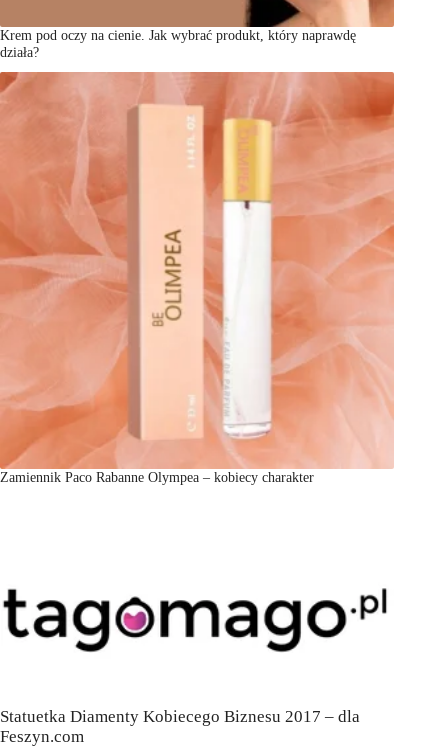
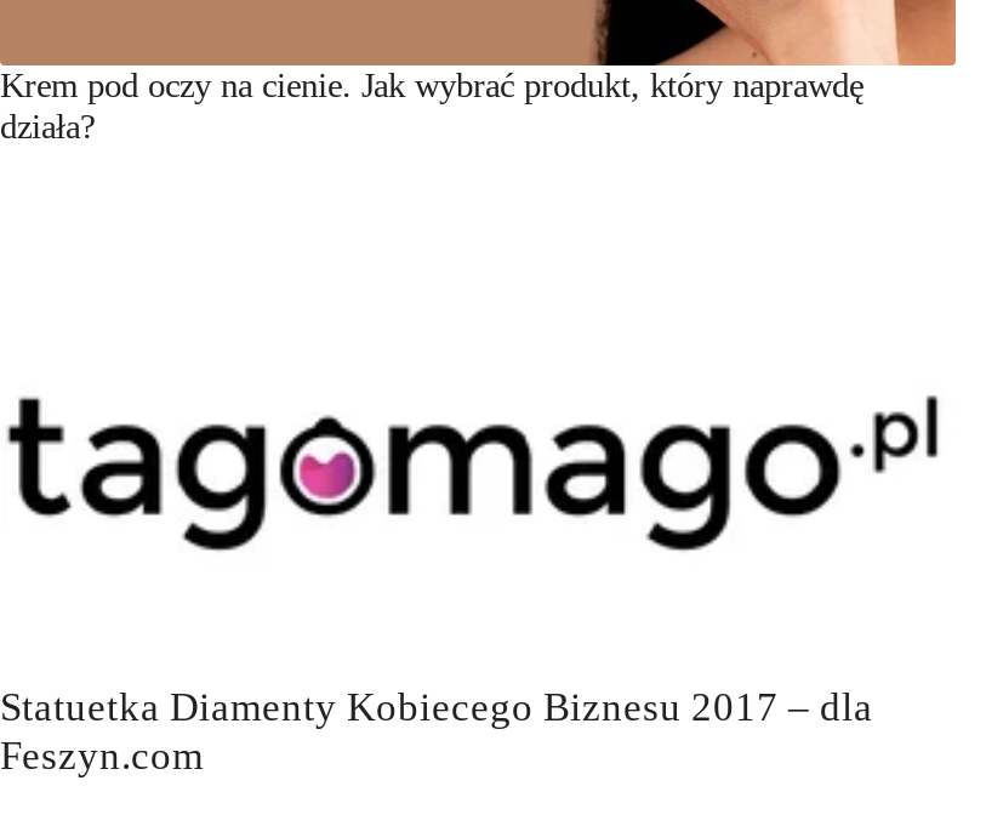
[0,71,394,485] [image] | Zamiennik Paco Rabanne Olympea – kobiecy charakter -> none

